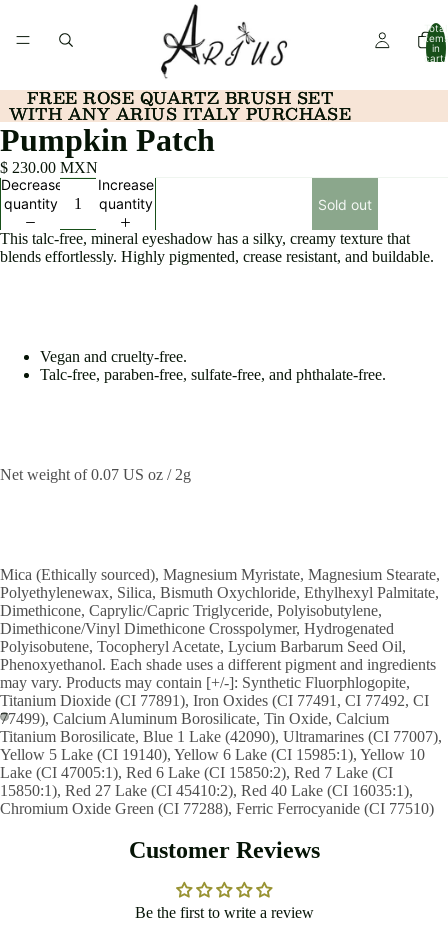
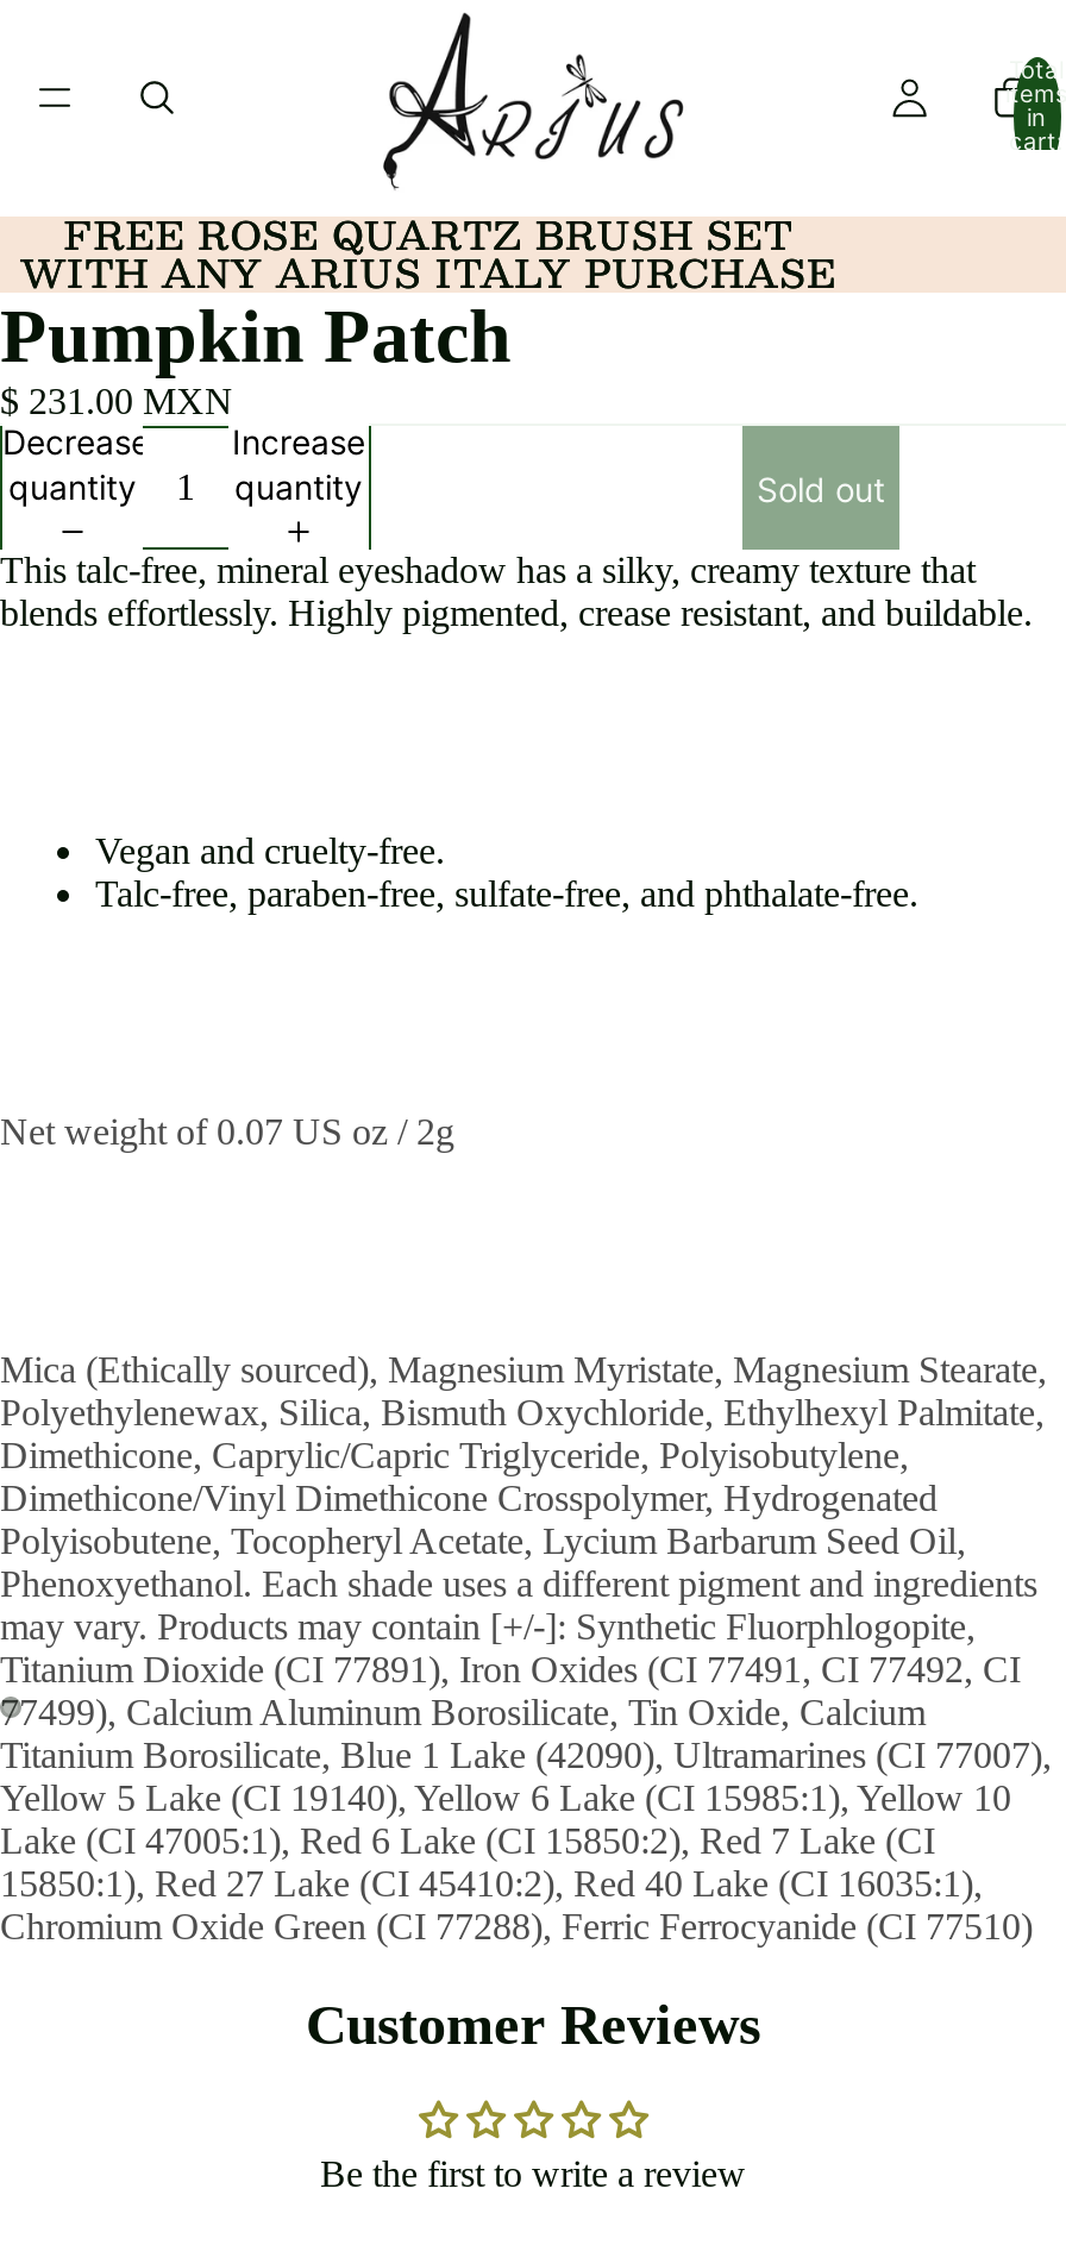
[0,159,98,176] $ 230.00 MXN -> [0,381,233,421] $ 231.00 MXN

